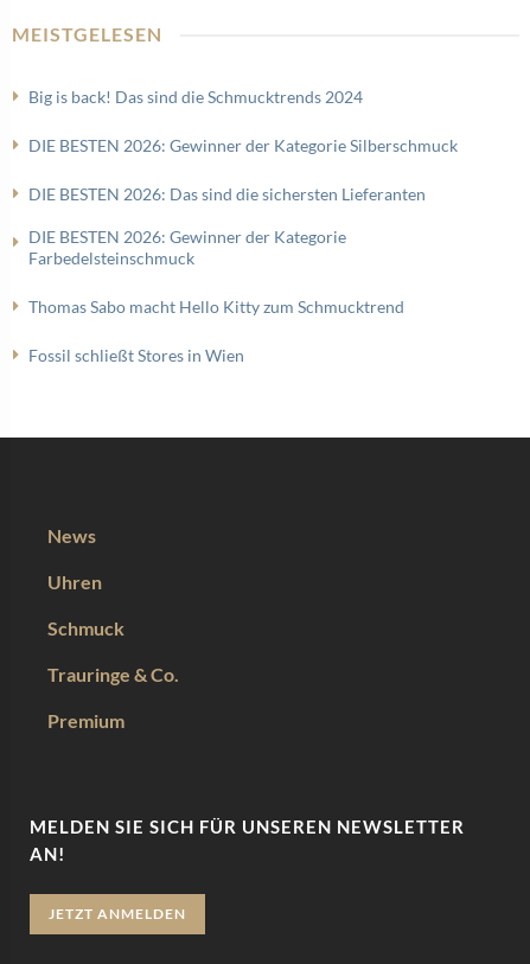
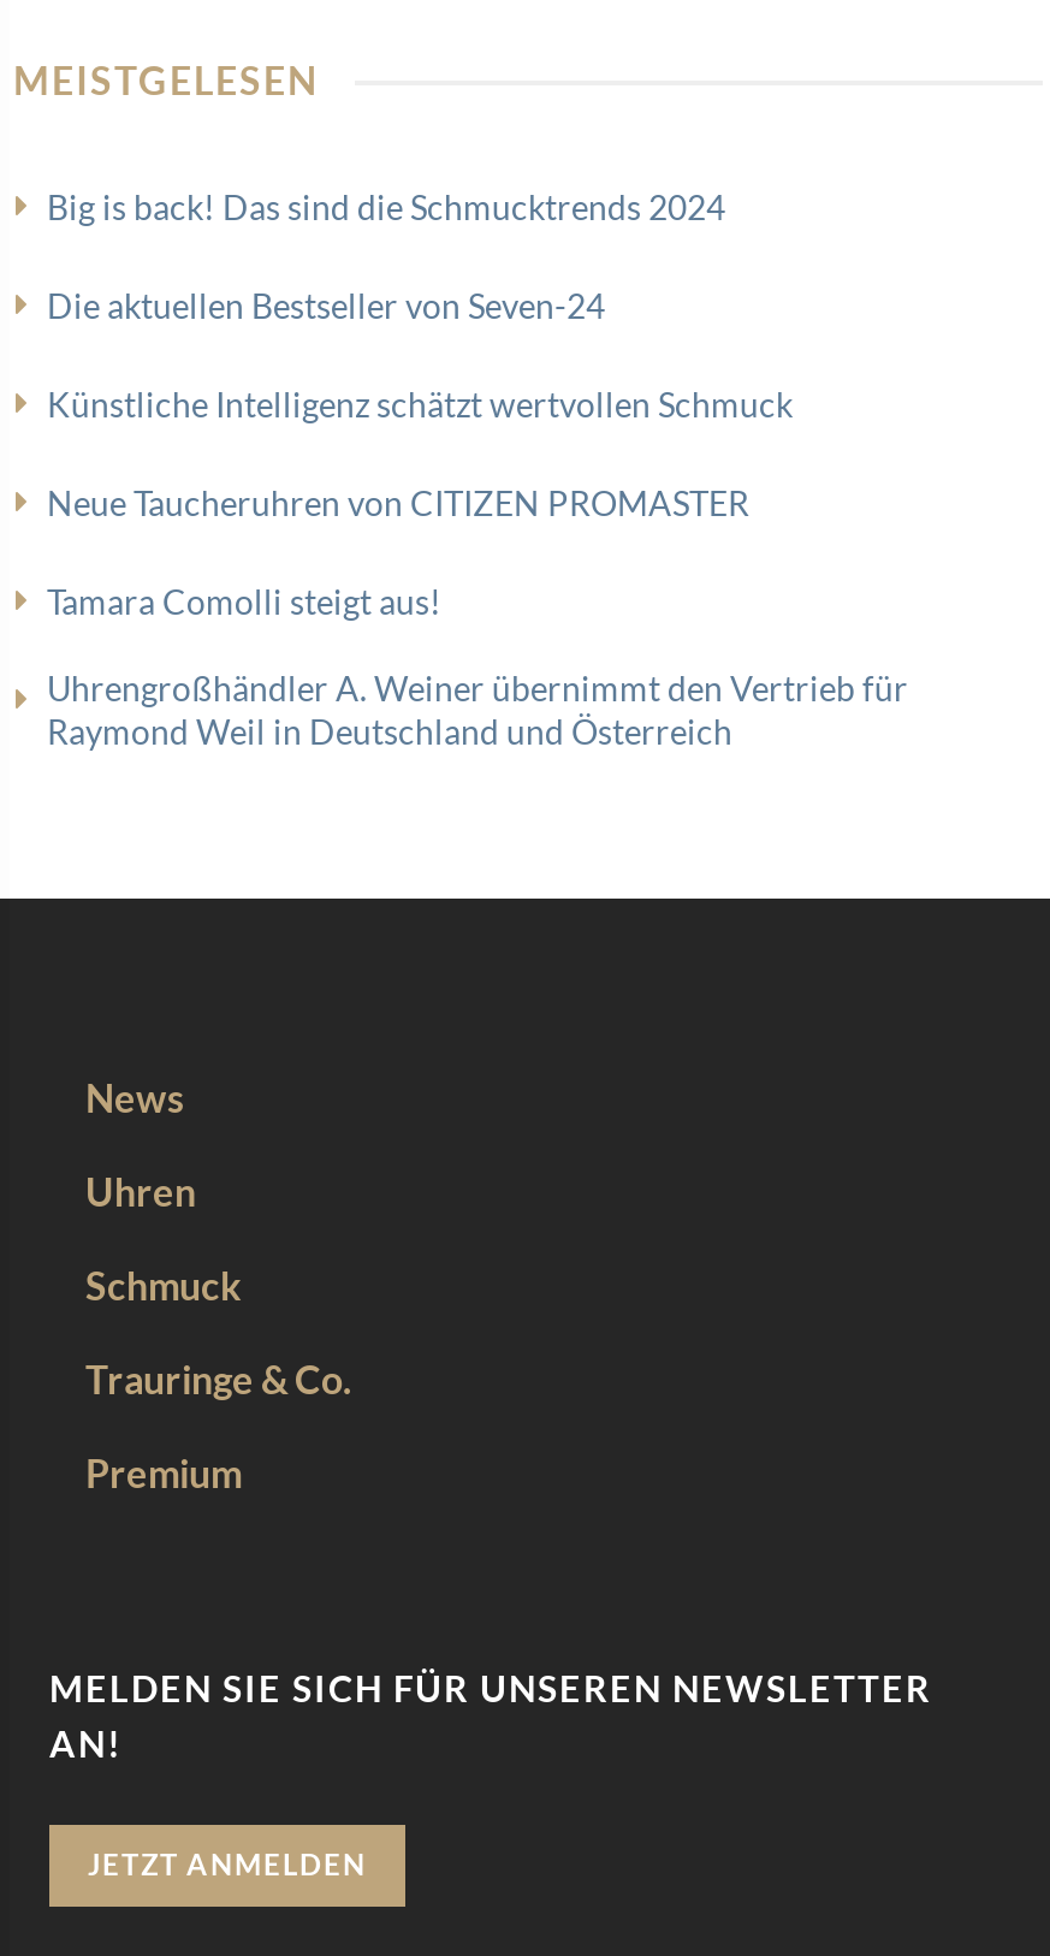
[28,135,458,155] DIE BESTEN 2026: Gewinner der Kategorie Silberschmuck -> [47,285,605,326] Die aktuellen Bestseller von Seven-24
[28,184,426,204] DIE BESTEN 2026: Das sind die sichersten Lieferanten -> [47,384,793,425] Künstliche Intelligenz schätzt wertvollen Schmuck
[28,226,346,268] DIE BESTEN 2026: Gewinner der Kategorie | Farbedelsteinschmuck -> [47,482,749,523] Neue Taucheruhren von CITIZEN PROMASTER
[28,296,404,317] Thomas Sabo macht Hello Kitty zum Schmucktrend -> [47,581,441,622] Tamara Comolli steigt aus!
[28,345,244,365] Fossil schließt Stores in Wien -> [47,668,908,752] Uhrengroßhändler A. Weiner übernimmt den Vertrieb für | Raymond Weil in Deutschland und Österreich

